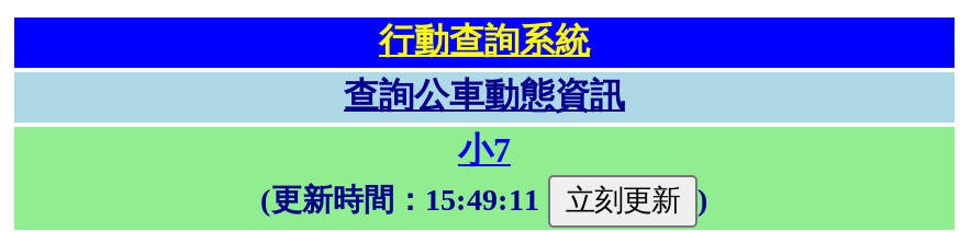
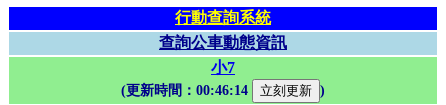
[260,184,539,217] (更新時間：15:49:11 -> [121,83,248,98] (更新時間：00:46:14

